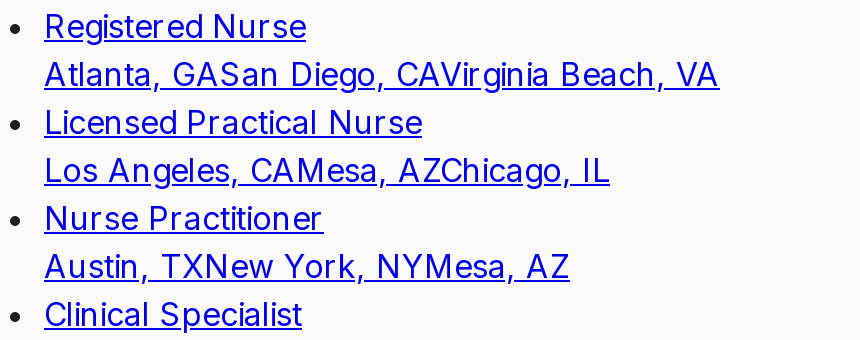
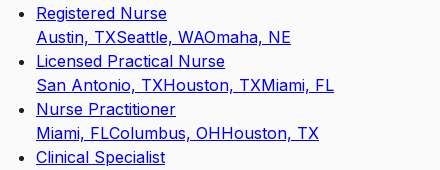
[44,53,720,93] Atlanta, GASan Diego, CAVirginia Beach, VA -> [36,27,291,47] Austin, TXSeattle, WAOmaha, NE
[44,149,610,189] Los Angeles, CA Mesa, AZChicago, IL -> [36,75,334,95] San Antonio, TX Houston, TXMiami, FL
[44,245,570,285] Austin, TXNew York, NYMesa, AZ -> [36,123,319,143] Miami, FLColumbus, OHHouston, TX

